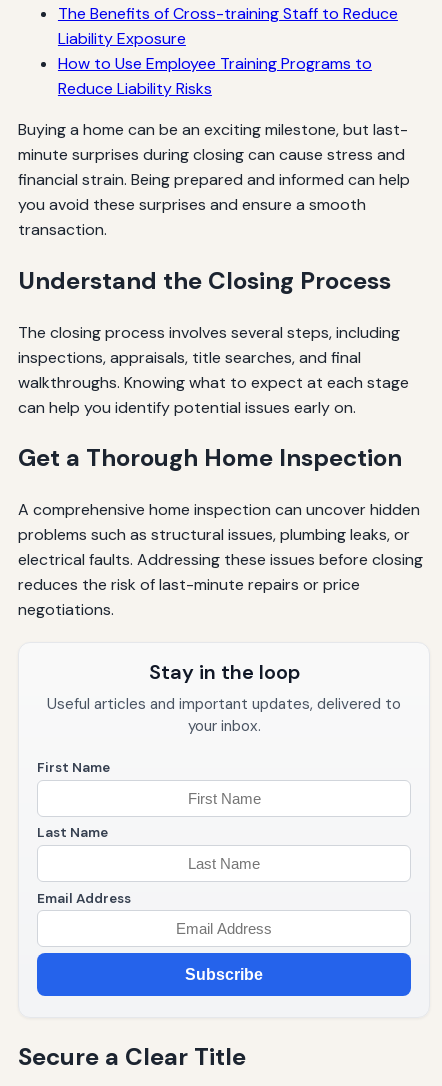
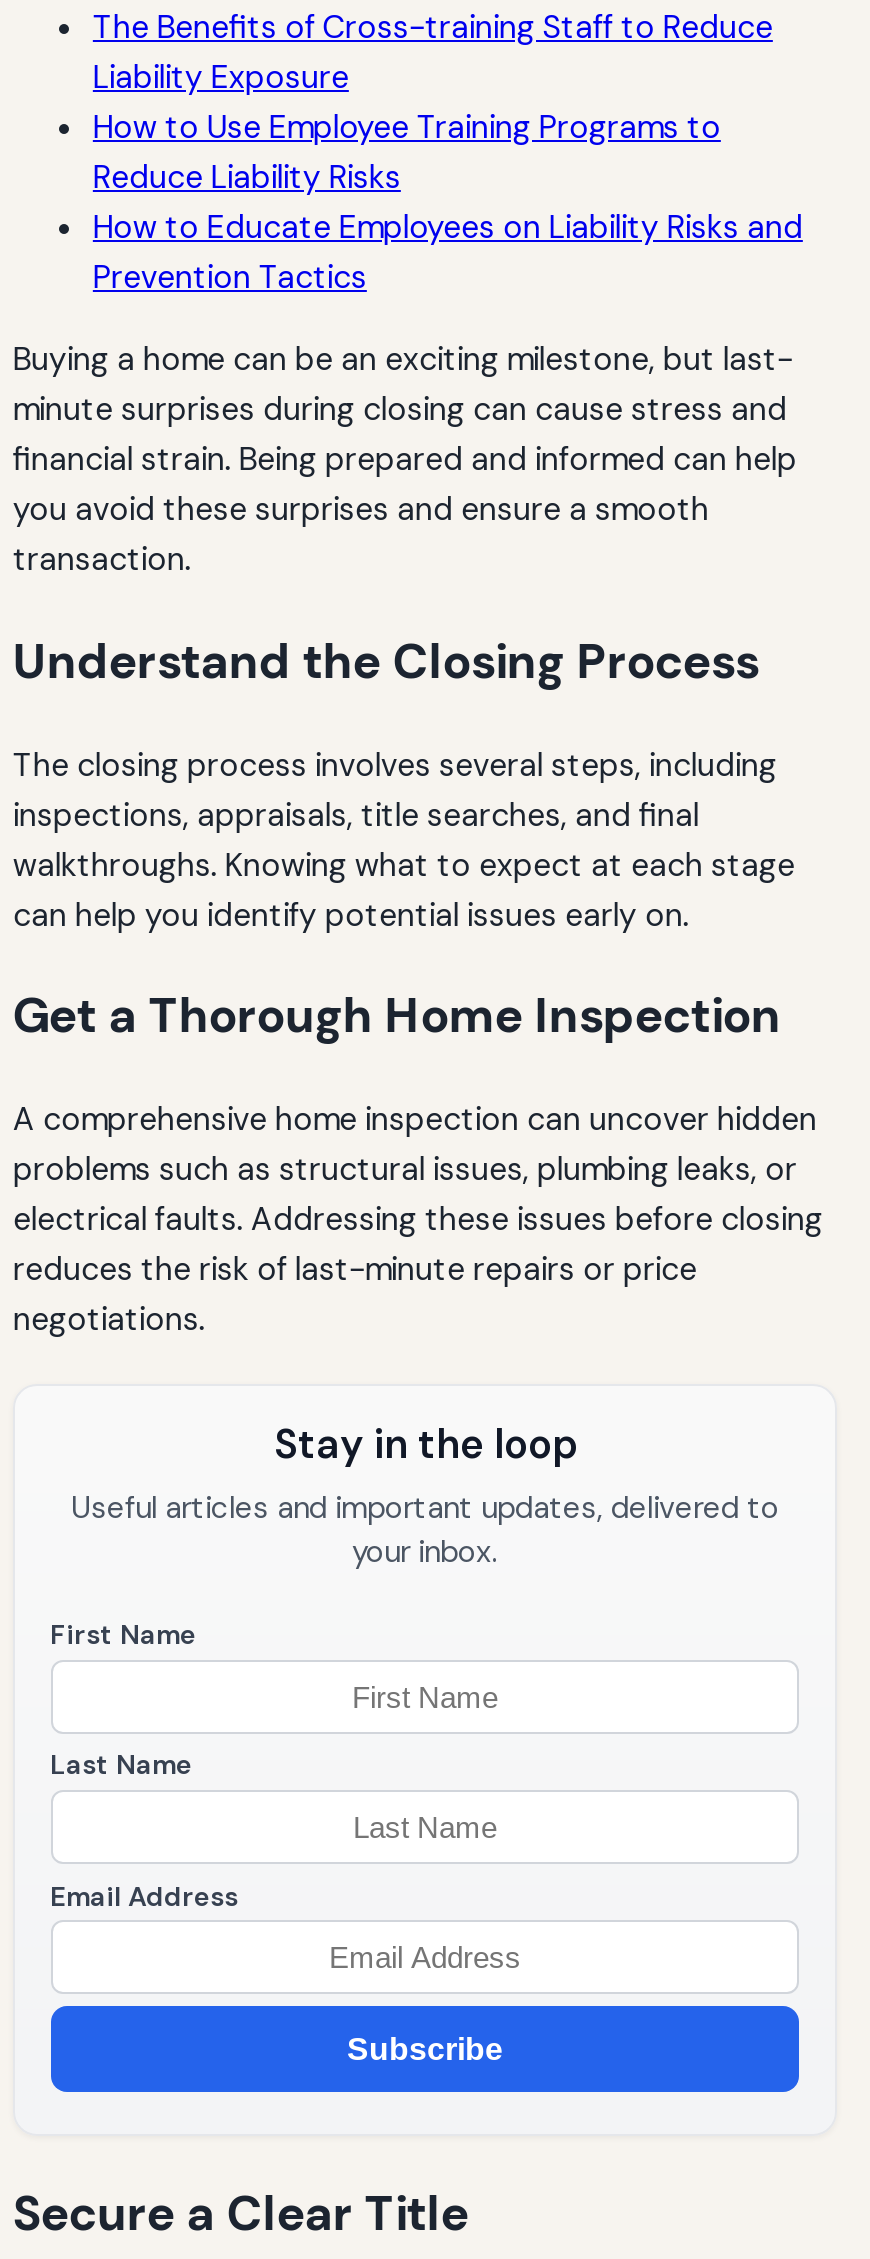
none -> [93,205,803,297] How to Educate Employees on Liability Risks and | Prevention Tactics

